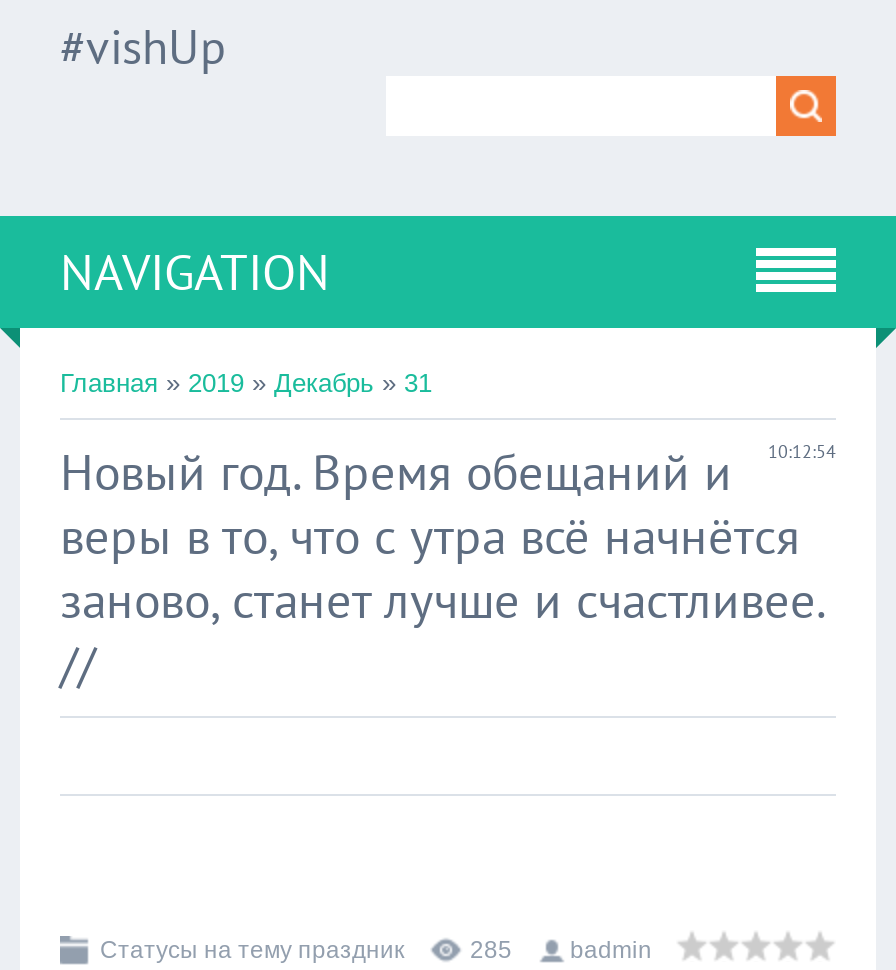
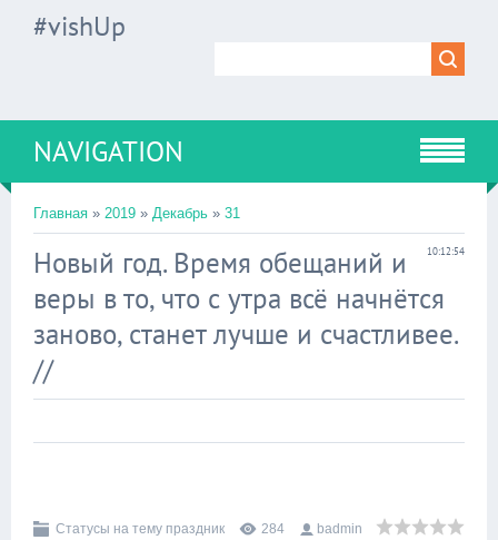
[470,936,512,964] 285 -> [261,521,285,537] 284

